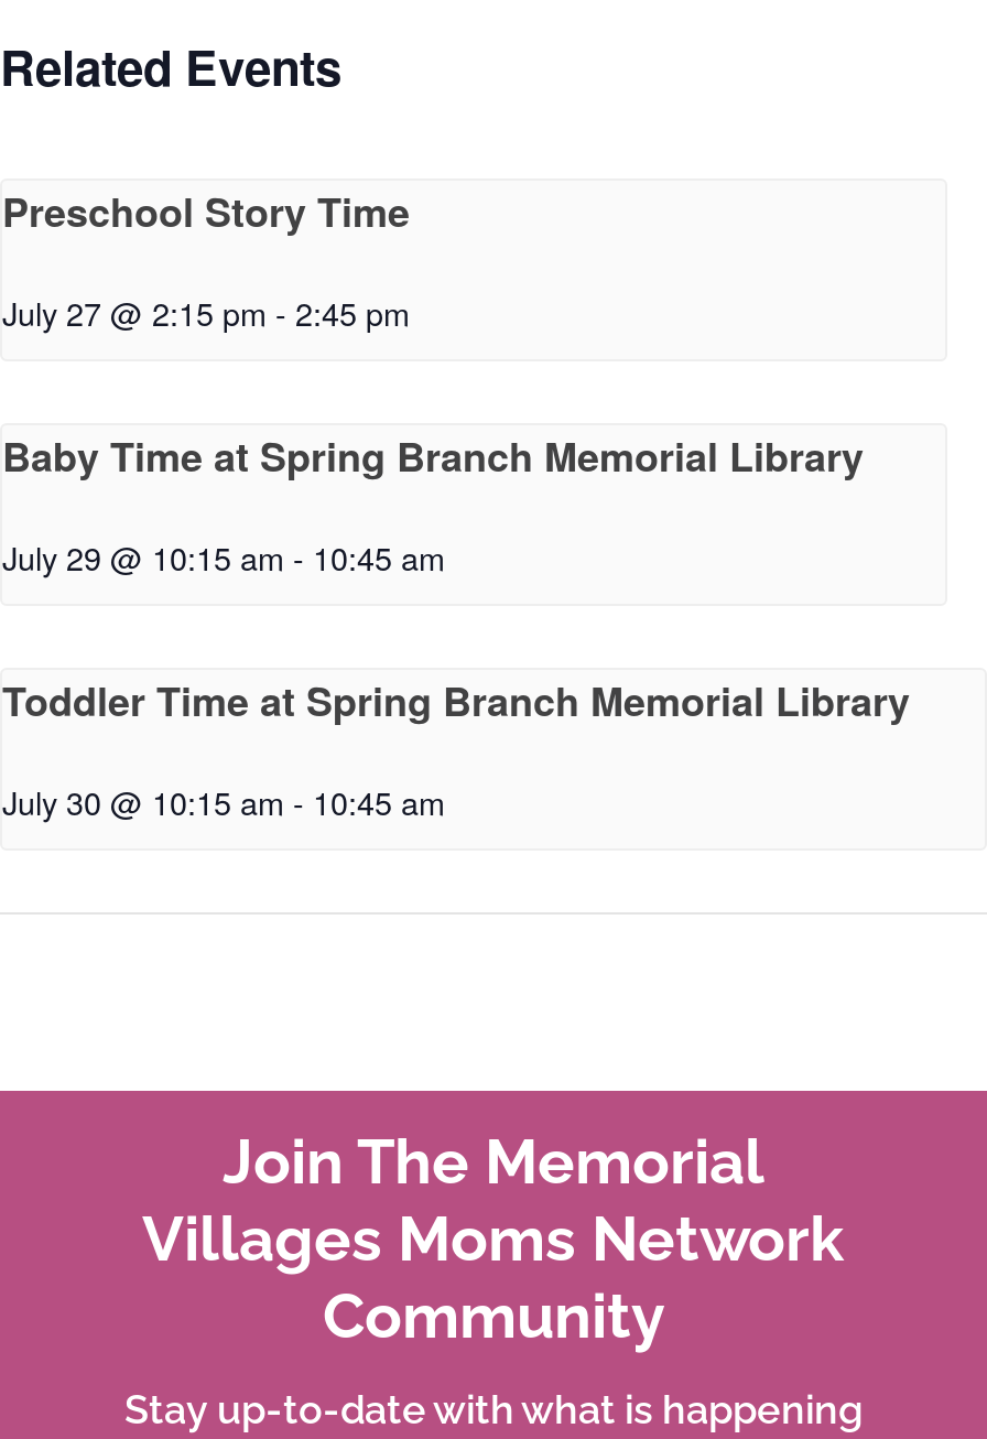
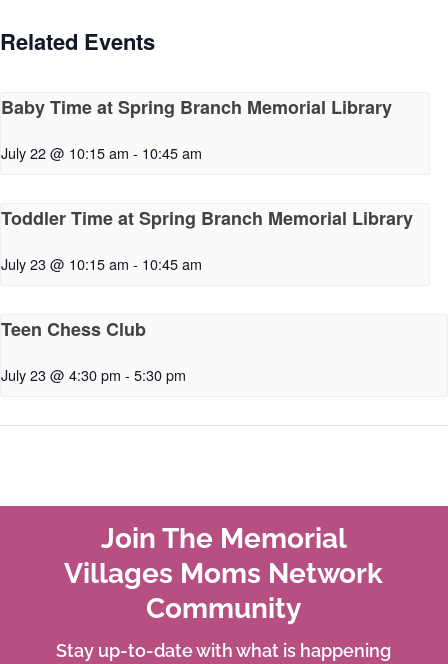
[2,183,410,335] Preschool Story Time | July 27 @ 2:15 pm - 2:45 pm -> none
moved [2,428,864,485] -> [1,94,392,120]: Baby Time at Spring Branch Memorial Library
[2,533,445,580] July 29 @ 10:15 am - 10:45 am -> [1,142,202,163] July 22 @ 10:15 am - 10:45 am
moved [2,672,910,729] -> [1,205,413,231]: Toddler Time at Spring Branch Memorial Library
[2,778,445,824] July 30 @ 10:15 am - 10:45 am -> [1,253,202,385] July 23 @ 10:15 am - 10:45 am | Teen Chess Club | July 23 @ 4:30 pm - 5:30 pm

